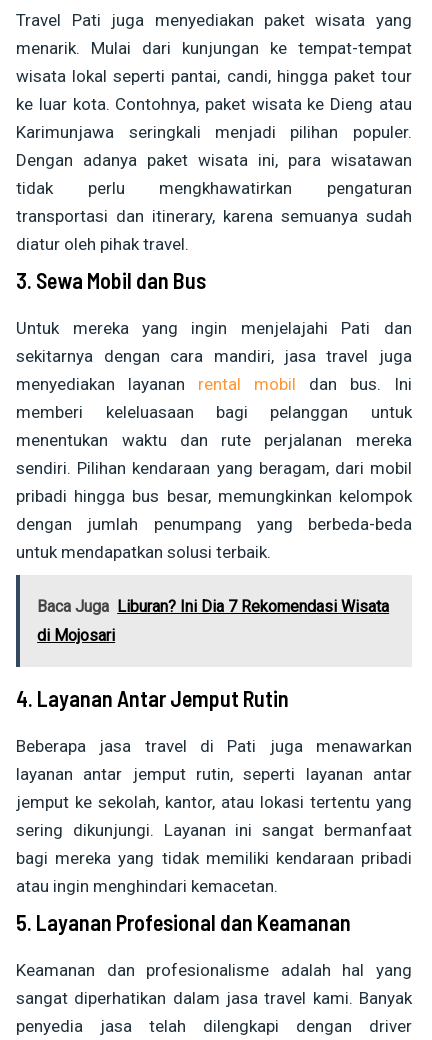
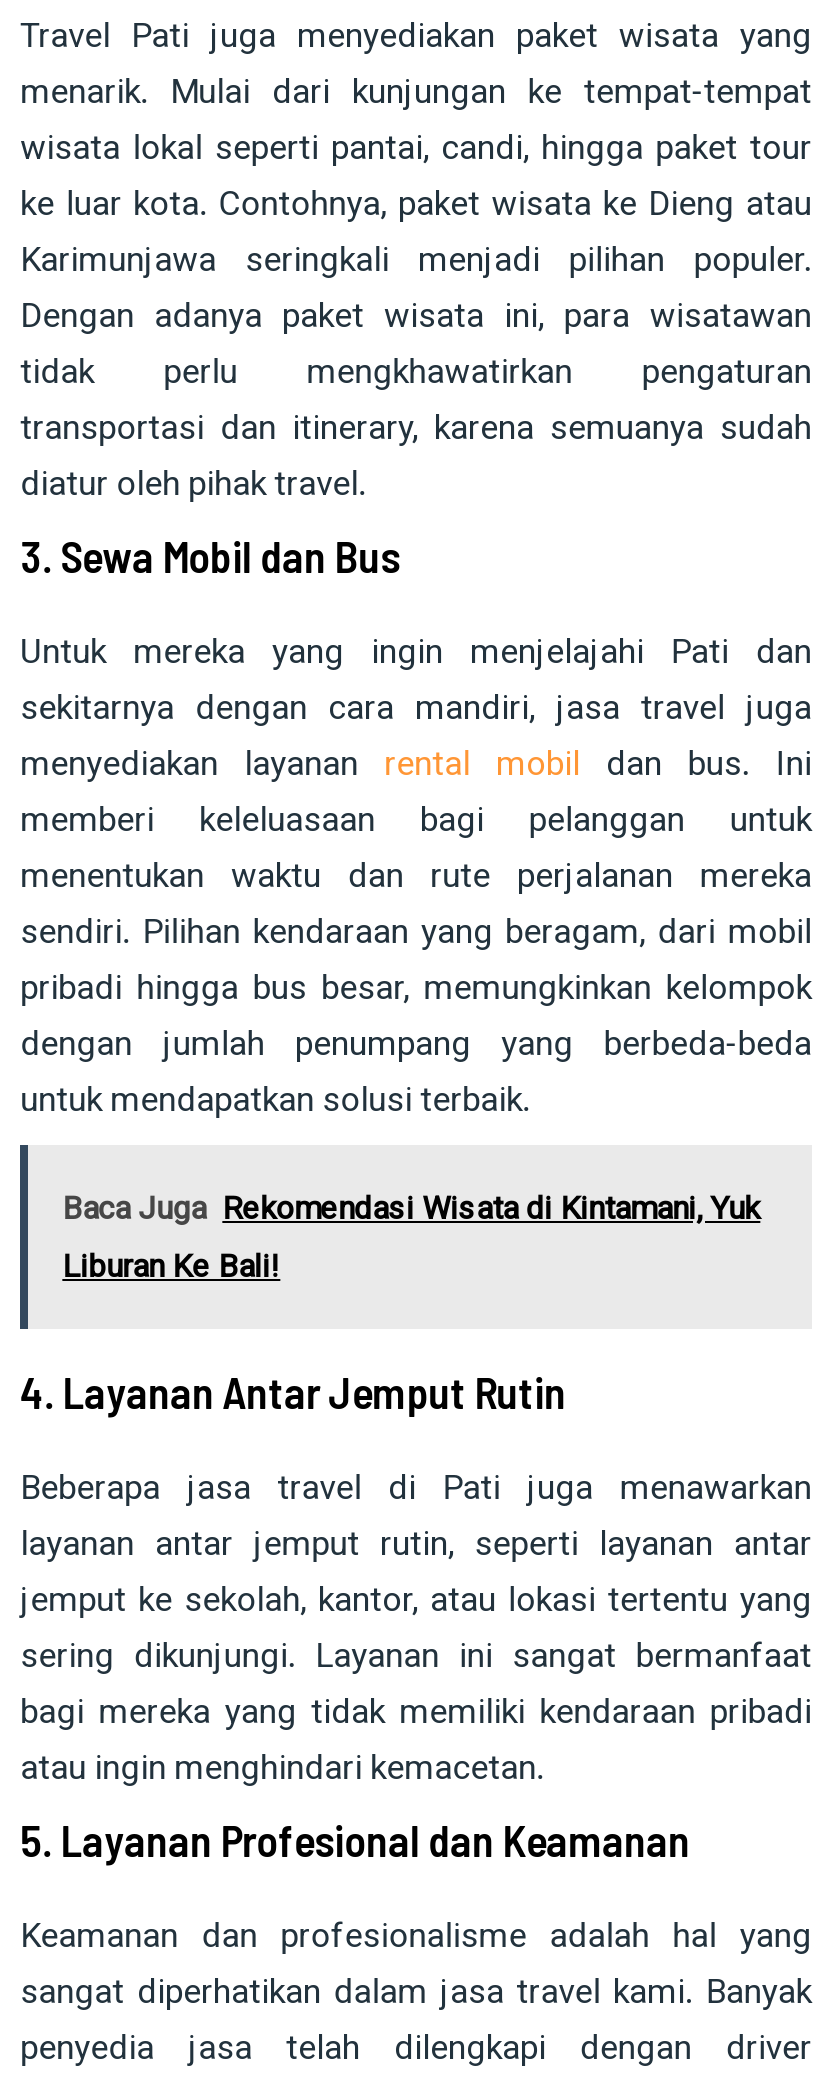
[37,597,389,616] Baca Juga Liburan? Ini Dia 7 Rekomendasi Wisata -> [62,1188,760,1226] Baca Juga Rekomendasi Wisata di Kintamani, Yuk
[37,626,115,645] di Mojosari -> [62,1246,280,1284] Liburan Ke Bali!

